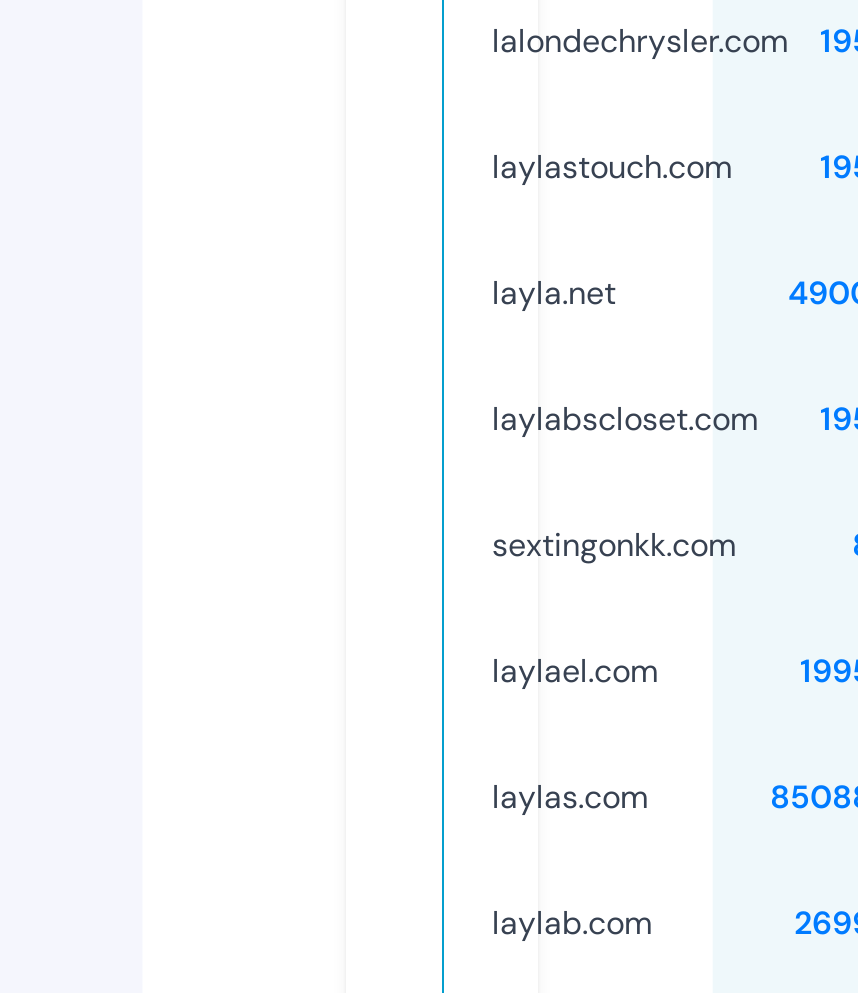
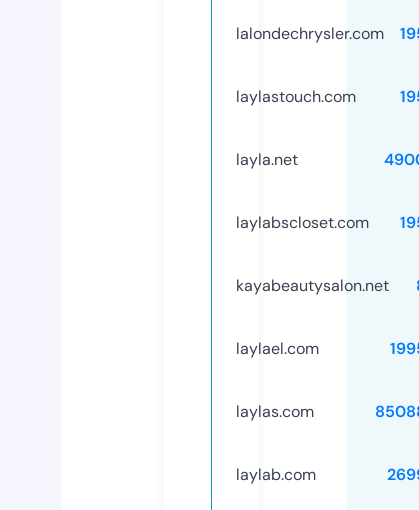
[492,524,736,566] sextingonkk.com -> [236,275,389,296] kayabeautysalon.net

